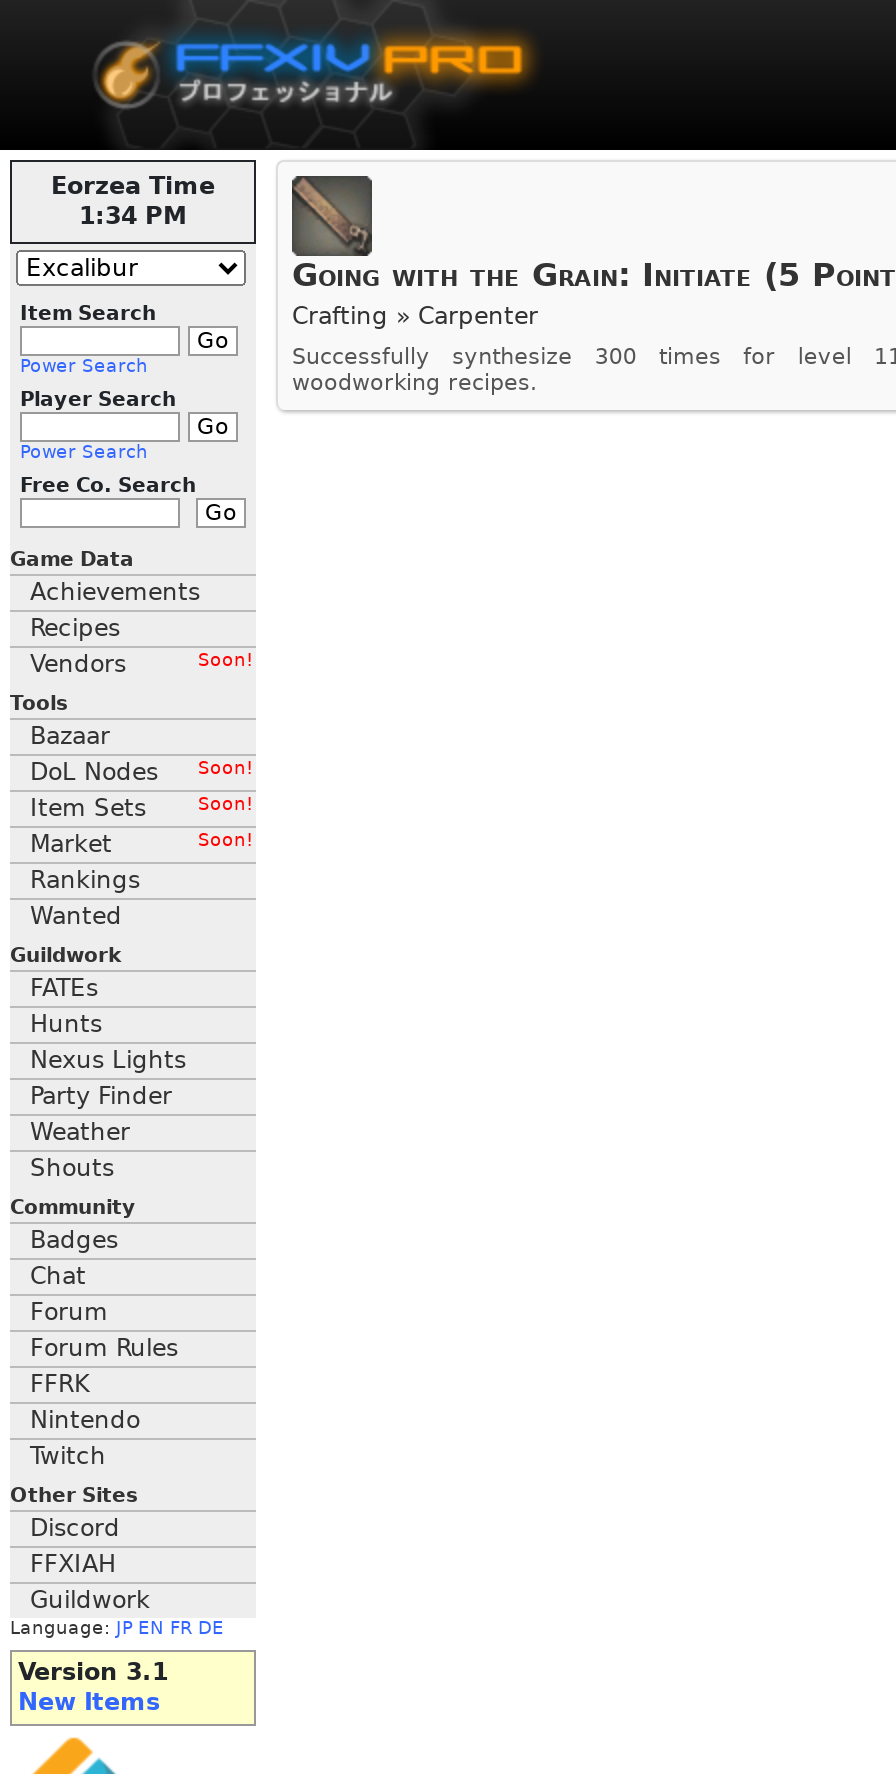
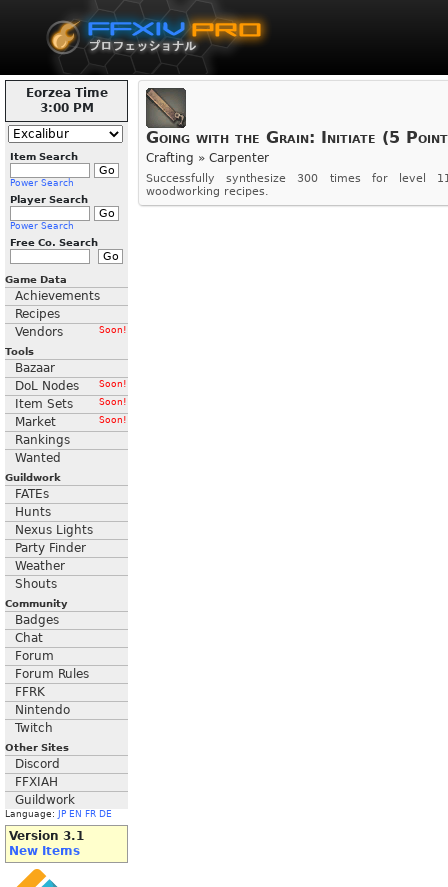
[79,202,187,230] 1:34 PM -> [39,101,93,115] 3:00 PM

